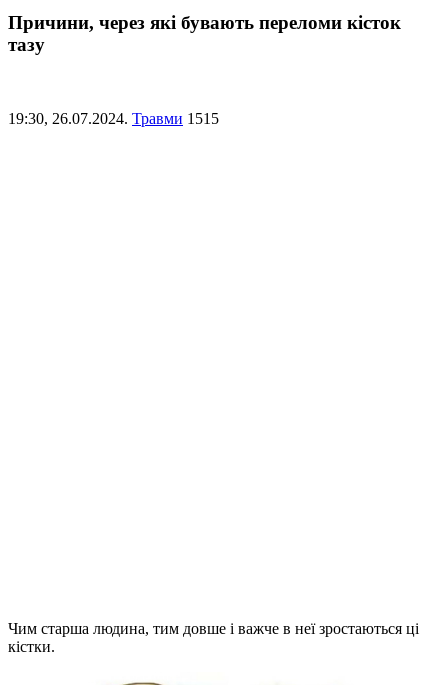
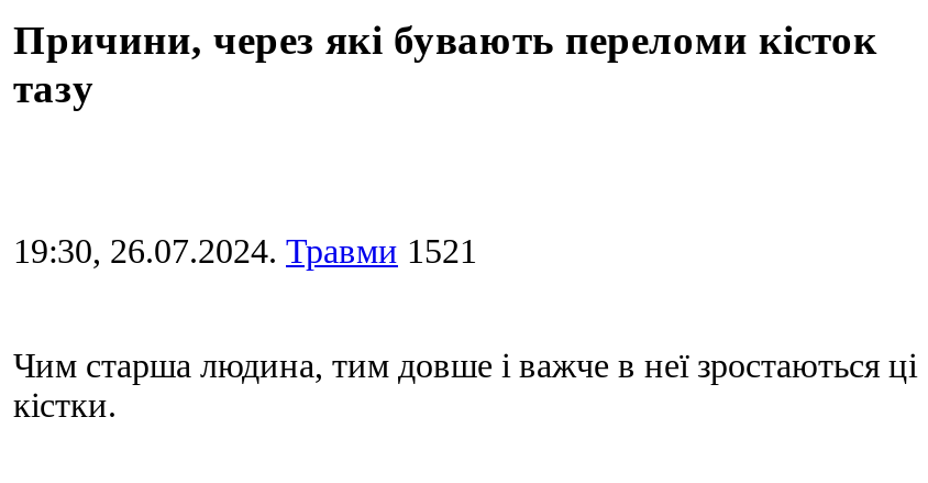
[8,110,219,127] 19:30, 26.07.2024. Травми 1515 -> [13,233,477,270] 19:30, 26.07.2024. Травми 1521

